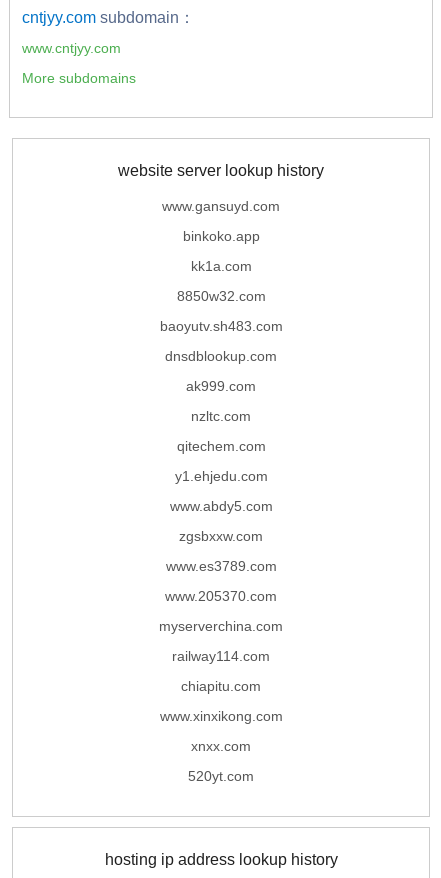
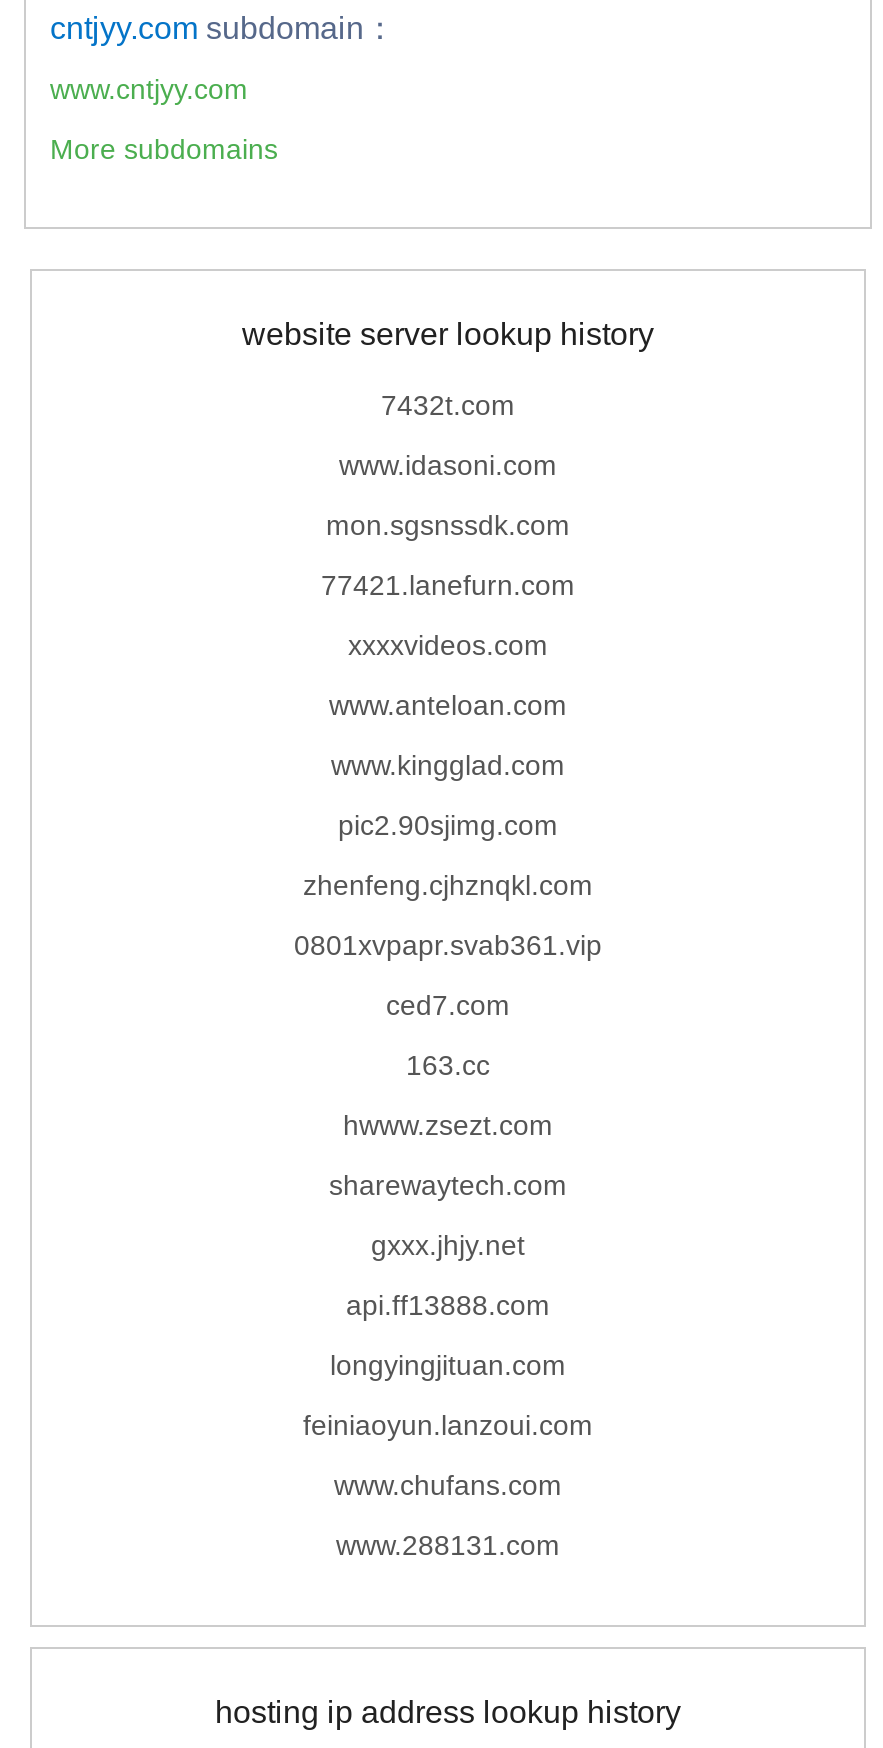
[162,197,280,213] www.gansuyd.com -> [381,388,515,420] 7432t.com
[182,227,259,243] binkoko.app -> [339,448,557,480] www.idasoni.com
[190,257,251,273] kk1a.com -> [326,508,570,540] mon.sgsnssdk.com
[176,287,265,303] 8850w32.com -> [321,568,575,600] 77421.lanefurn.com
[159,317,282,333] baoyutv.sh483.com -> [348,628,548,660] xxxxvideos.com
[165,347,277,363] dnsdblookup.com -> [329,688,567,720] www.anteloan.com
[186,377,256,393] ak999.com -> [331,748,565,780] www.kingglad.com
[191,407,251,423] nzltc.com -> [338,808,558,840] pic2.90sjimg.com
[176,437,265,453] qitechem.com -> [303,868,593,900] zhenfeng.cjhznqkl.com
[174,467,267,483] y1.ehjedu.com -> [294,928,602,960] 0801xvpapr.svab361.vip
[169,497,272,513] www.abdy5.com -> [386,988,510,1020] ced7.com
[179,527,263,543] zgsbxxw.com -> [406,1048,490,1080] 163.cc
[165,557,276,573] www.es3789.com -> [343,1108,553,1140] hwww.zsezt.com
[165,587,277,603] www.205370.com -> [329,1168,567,1200] sharewaytech.com
[159,617,283,633] myserverchina.com -> [371,1228,525,1260] gxxx.jhjy.net
[172,647,270,663] railway114.com -> [346,1288,550,1320] api.ff13888.com
[181,677,261,693] chiapitu.com -> [330,1348,566,1380] longyingjituan.com
[159,707,282,723] www.xinxikong.com -> [303,1408,593,1440] feiniaoyun.lanzoui.com
[191,737,251,753] xnxx.com -> [334,1468,562,1500] www.chufans.com
[188,767,254,783] 520yt.com -> [336,1528,560,1560] www.288131.com

